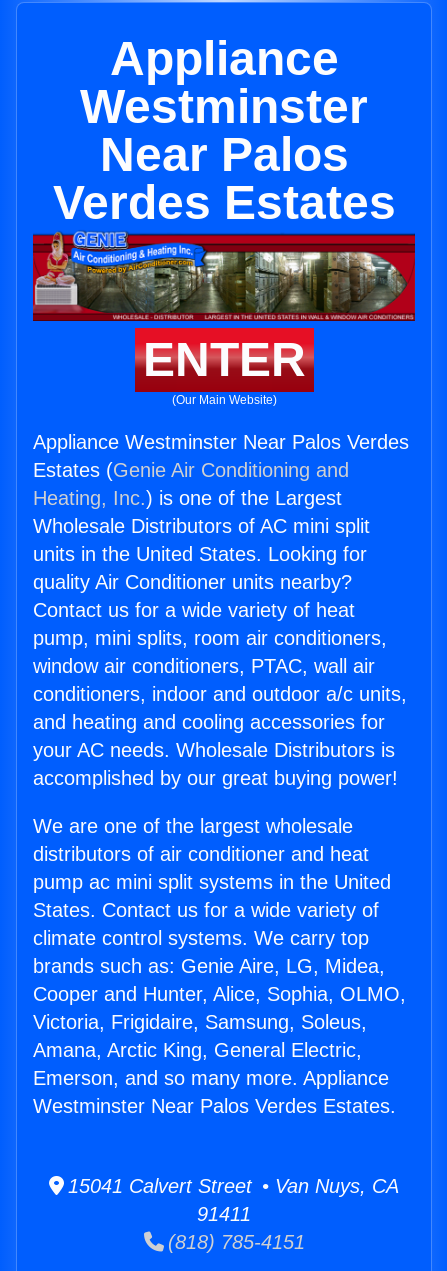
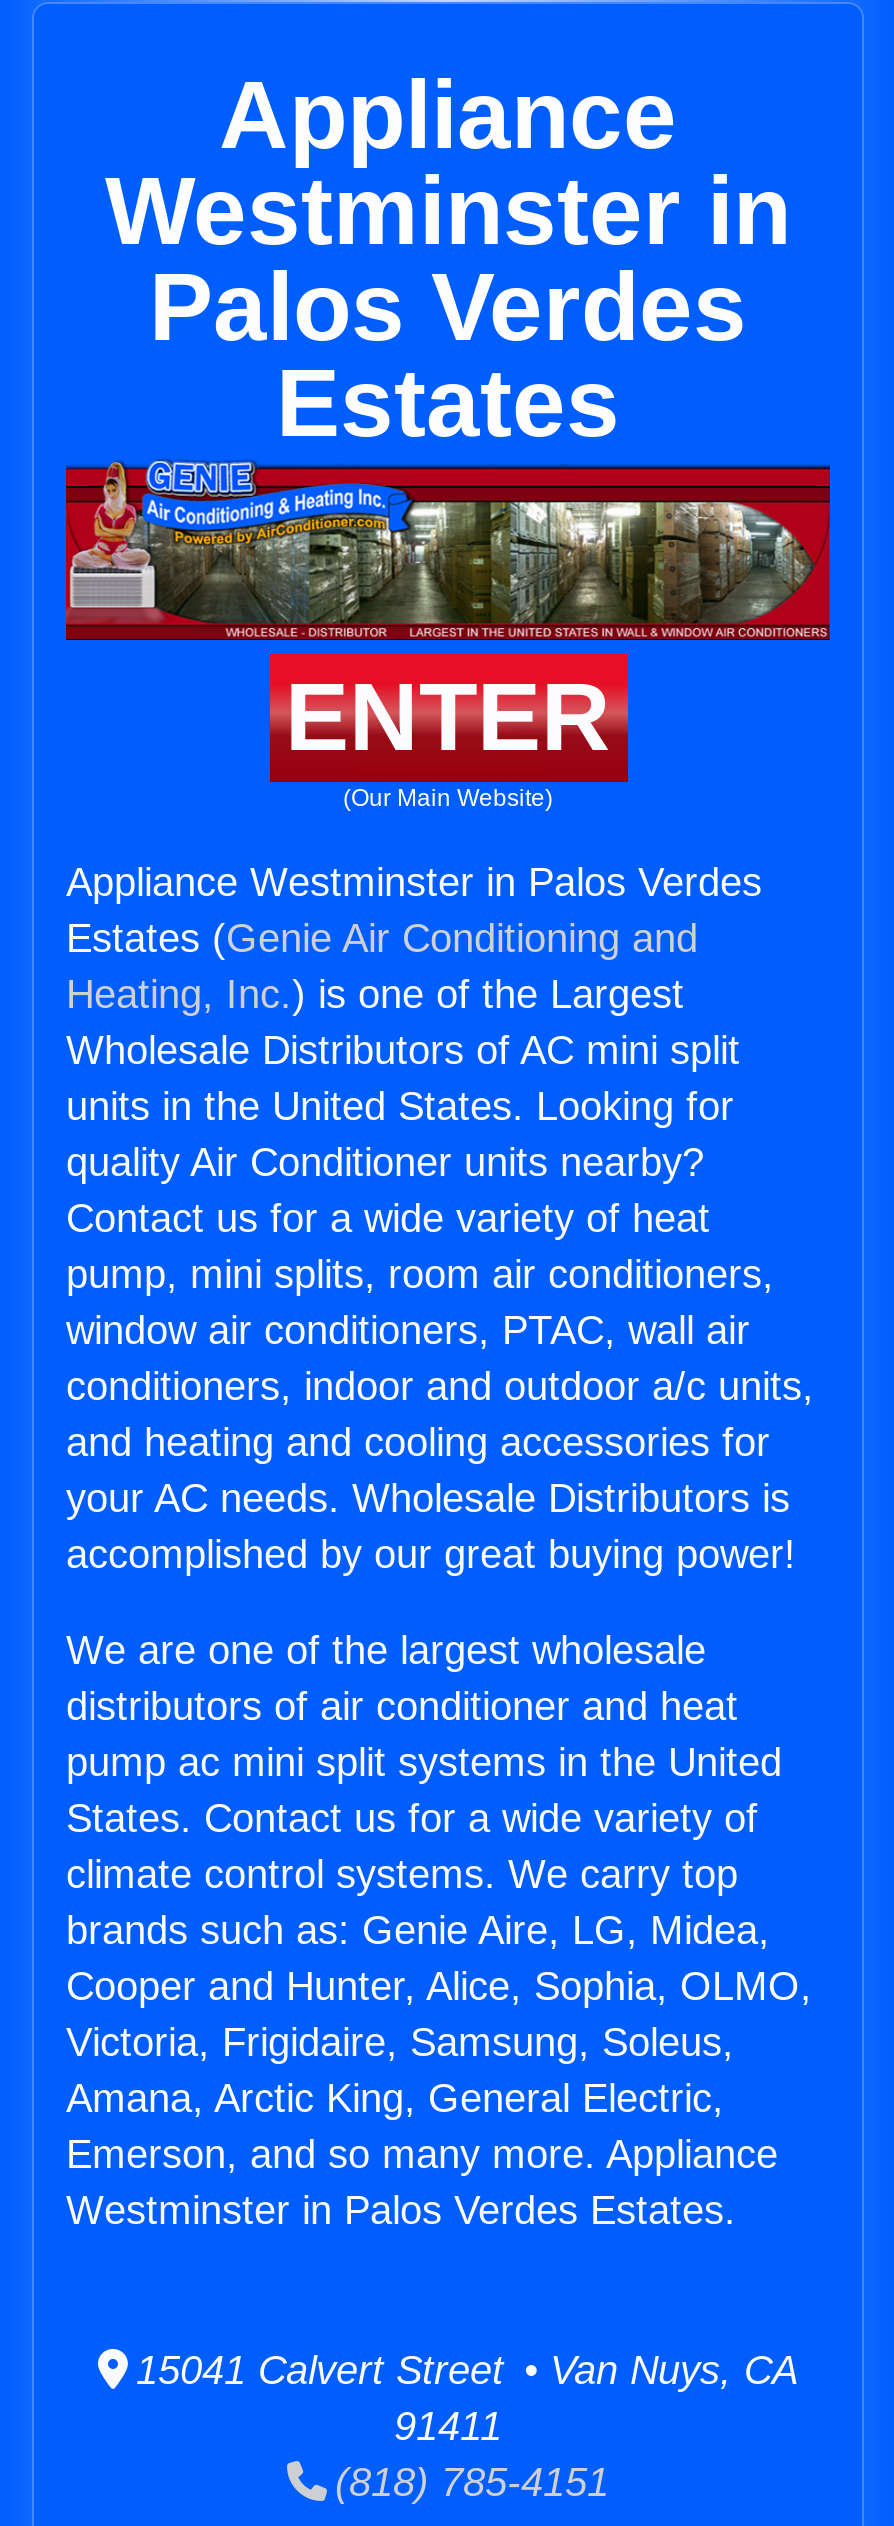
[52,80,395,229] Westminster | Near Palos | Verdes Estates -> [105,158,791,456] Westminster in | Palos Verdes | Estates
[33,431,409,453] Appliance Westminster Near Palos Verdes -> [66,860,762,904] Appliance Westminster in Palos Verdes
[33,1095,396,1117] Westminster Near Palos Verdes Estates. -> [66,2188,736,2232] Westminster in Palos Verdes Estates.

